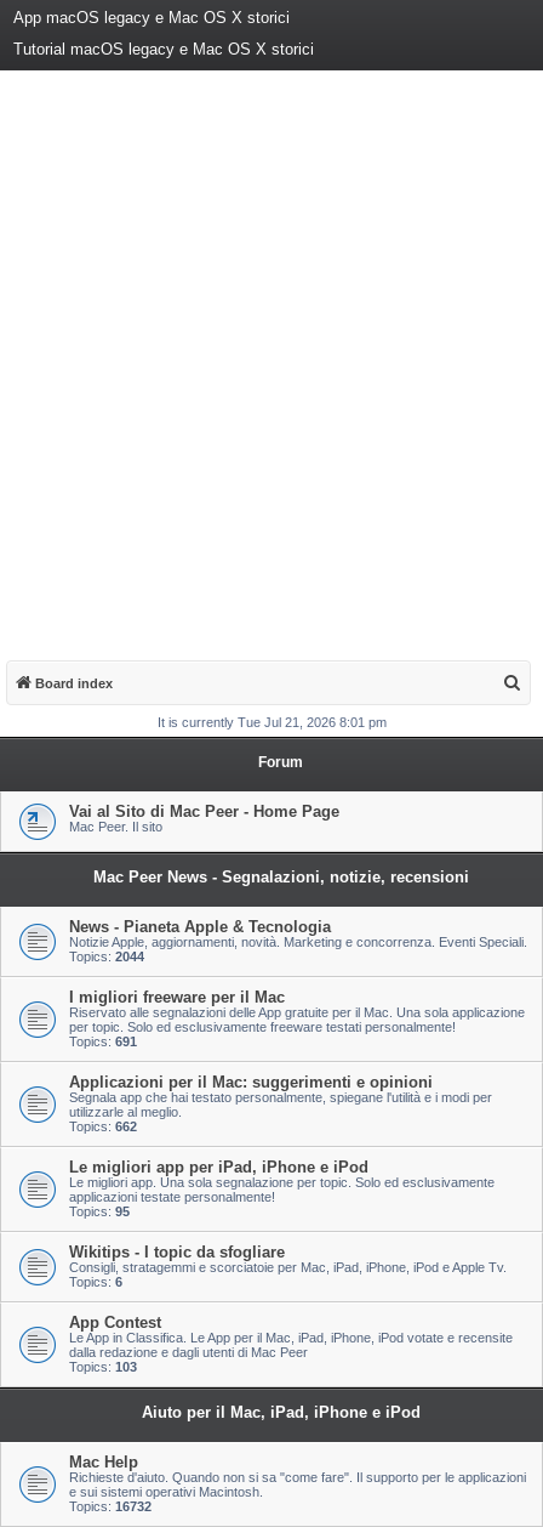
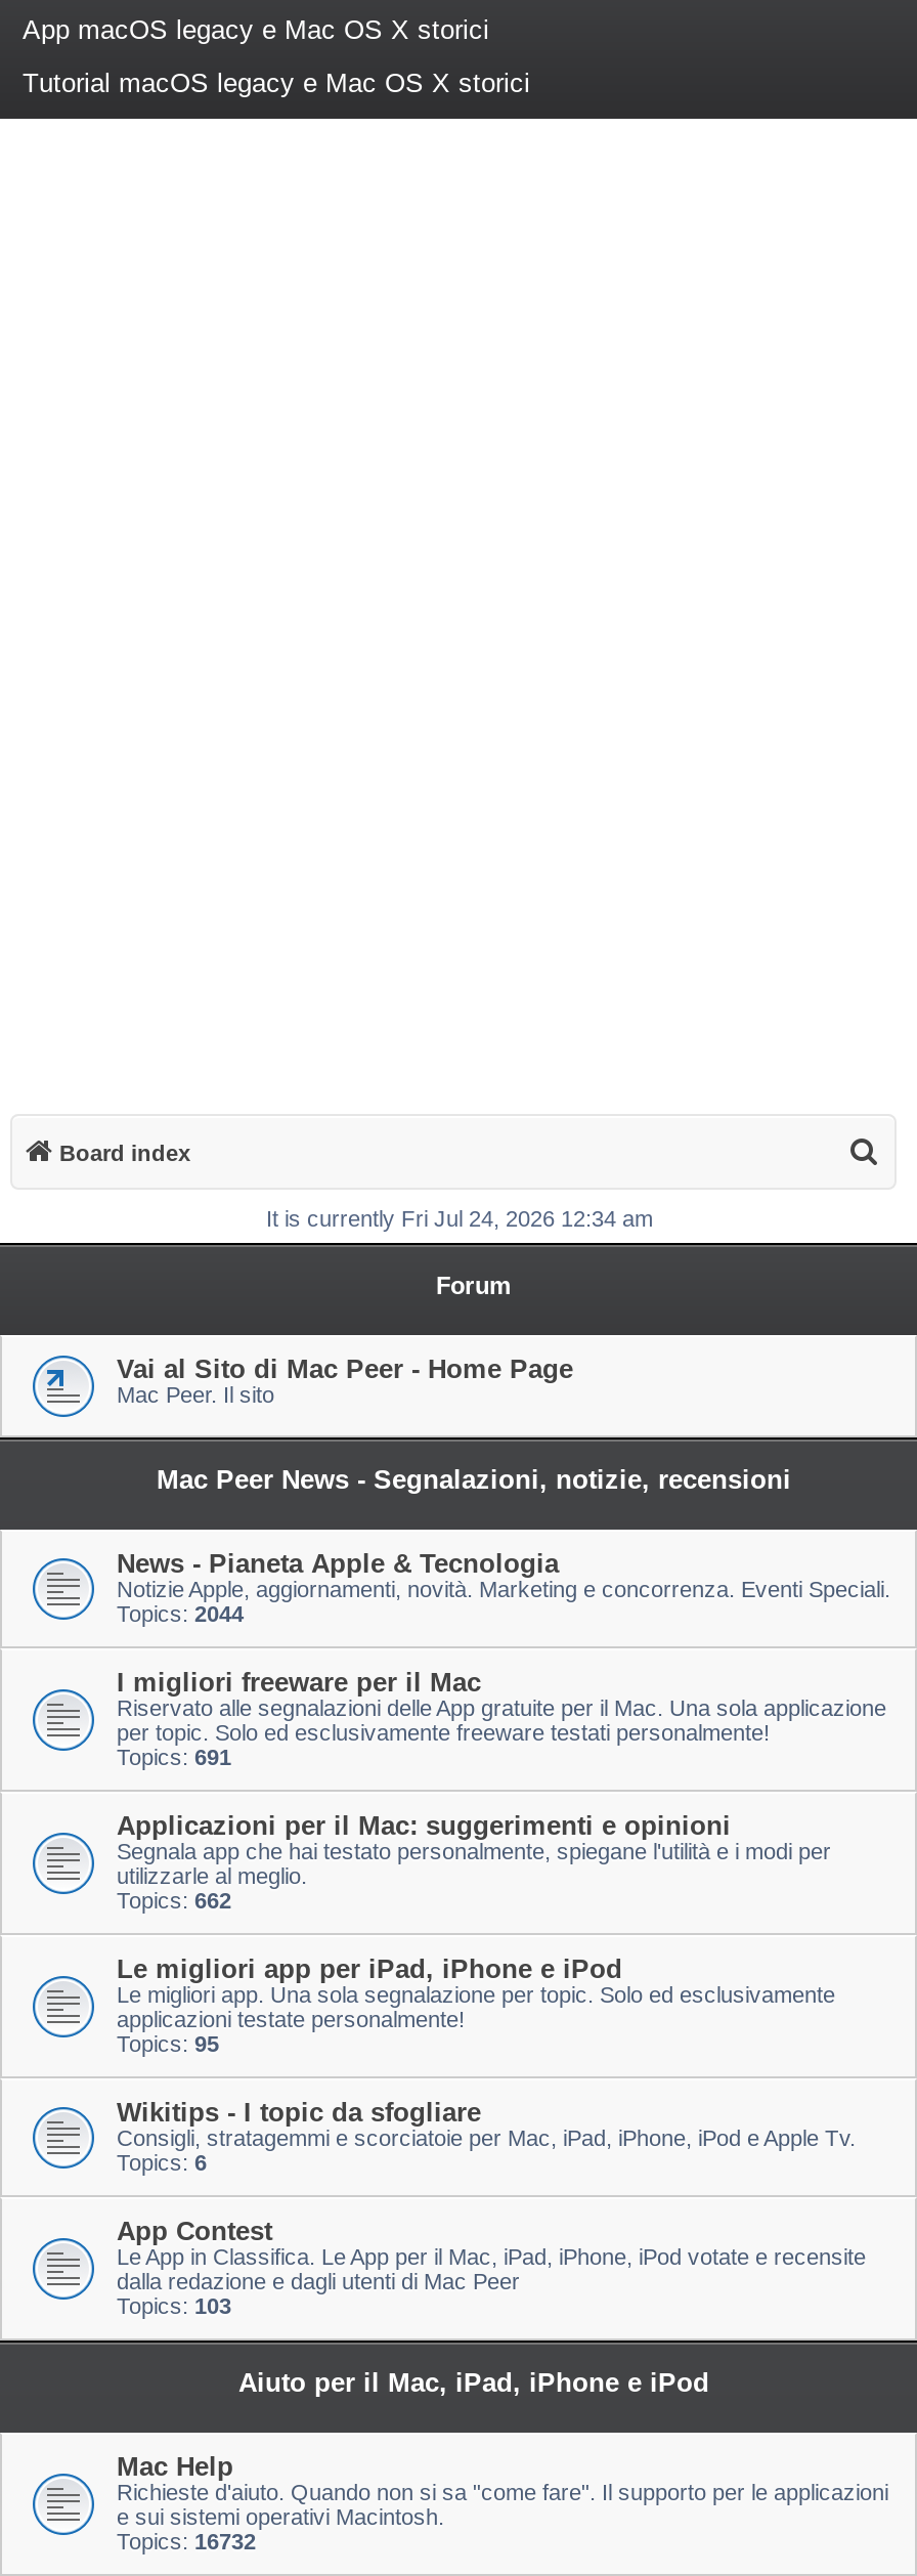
[158,715,387,730] It is currently Tue Jul 21, 2026 8:01 pm -> [266,1206,653,1231] It is currently Fri Jul 24, 2026 12:34 am

